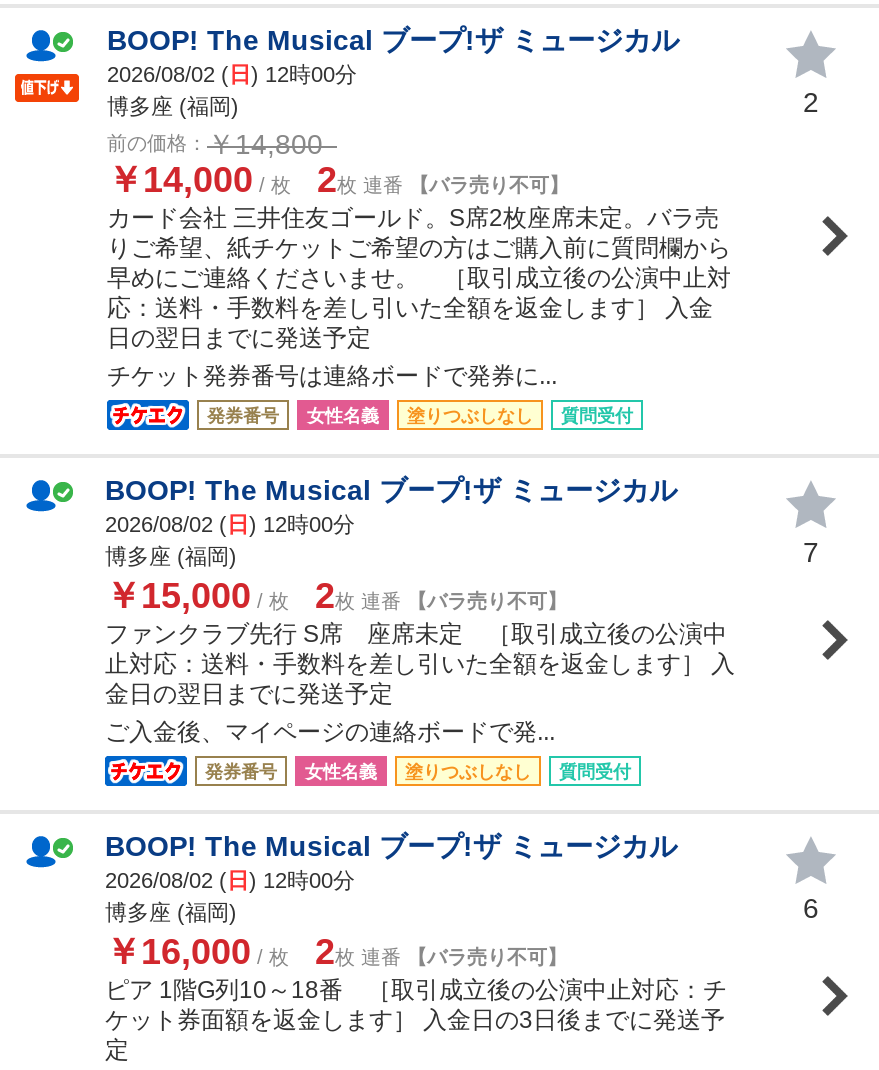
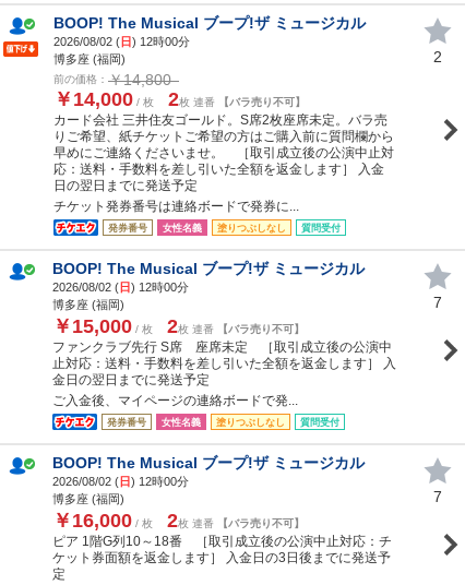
[803,892,819,924] 6 -> [433,488,442,505] 7

